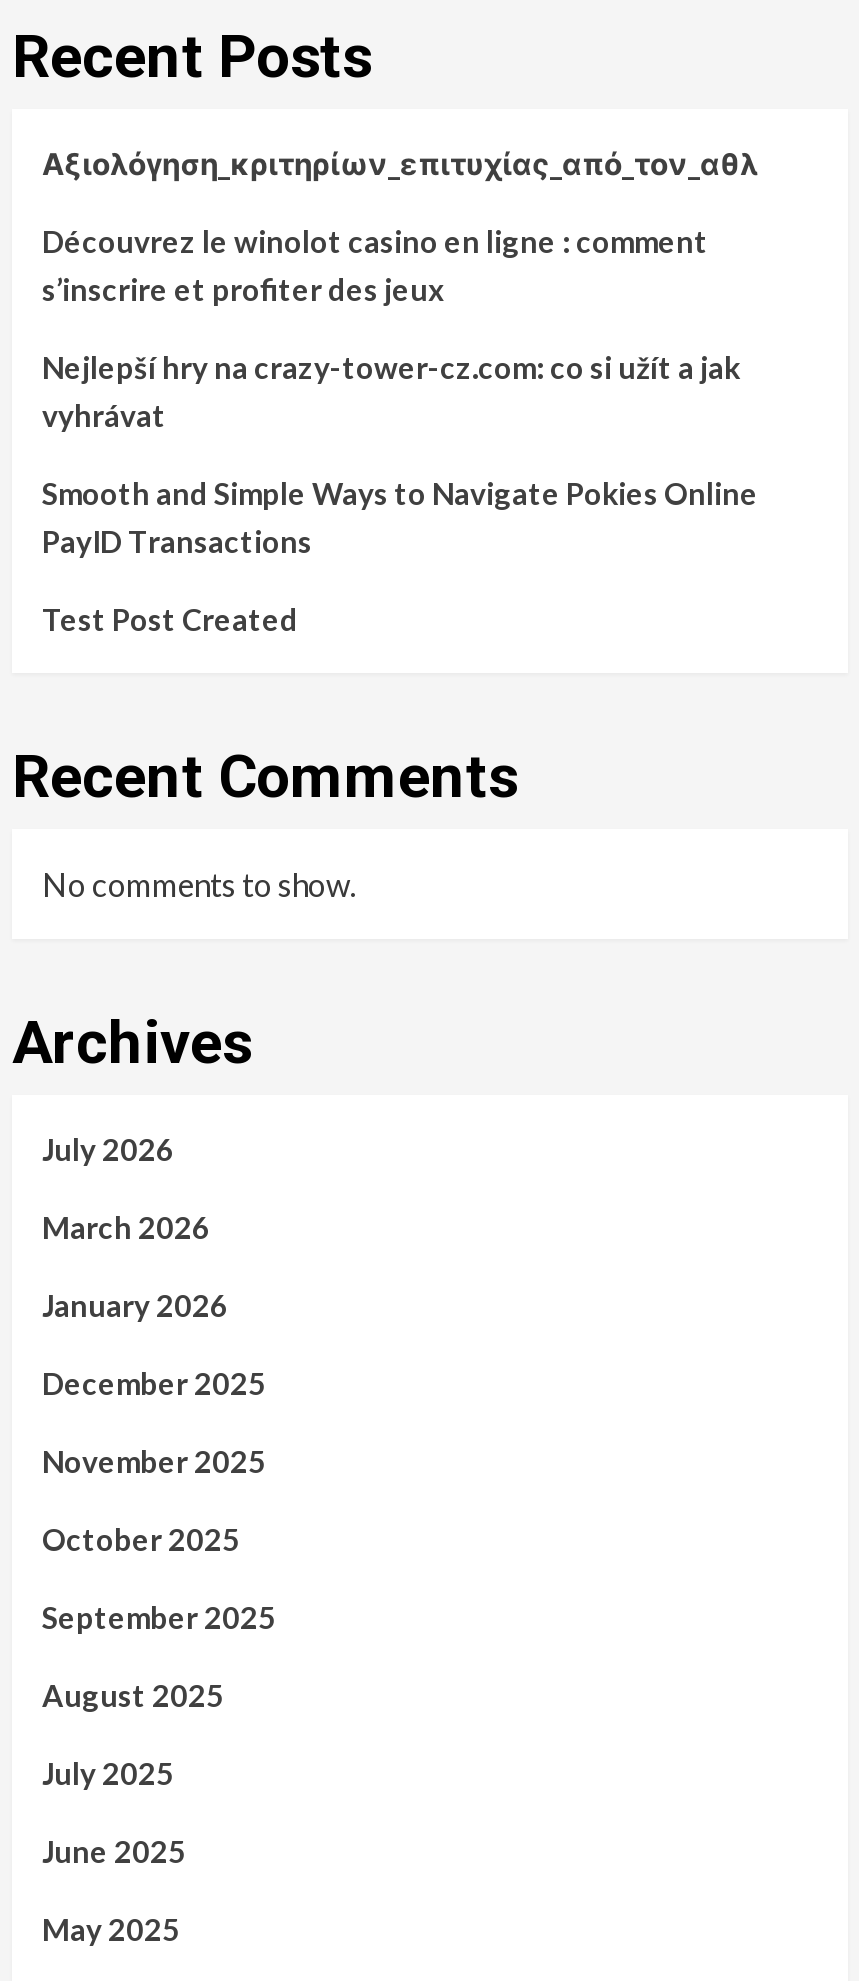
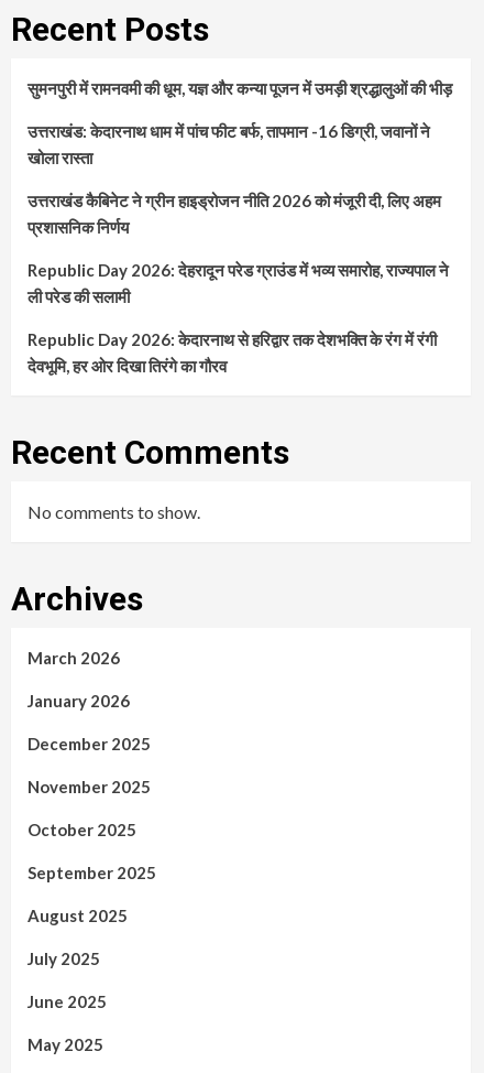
[42,145,758,181] Αξιολόγηση_κριτηρίων_επιτυχίας_από_τον_αθλ -> [28,78,452,98] सुमनपुरी में रामनवमी की धूम, यज्ञ और कन्या पूजन में उमड़ी श्रद्धालुओं की भीड़
[42,223,708,307] Découvrez le winolot casino en ligne : comment | s’inscrire et profiter des jeux -> [28,121,430,168] उत्तराखंड: केदारनाथ धाम में पांच फीट बर्फ, तापमान -16 डिग्री, जवानों ने | खोला रास्ता
[42,349,740,433] Nejlepší hry na crazy-tower-cz.com: co si užít a jak | vyhrávat -> [28,191,441,237] उत्तराखंड कैबिनेट ने ग्रीन हाइड्रोजन नीति 2026 को मंजूरी दी, लिए अहम | प्रशासनिक निर्णय
[42,475,758,559] Smooth and Simple Ways to Navigate Pokies Online | PayID Transactions -> [28,260,449,306] Republic Day 2026: देहरादून परेड ग्राउंड में भव्य समारोह, राज्यपाल ने | ली परेड की सलामी
[42,601,298,637] Test Post Created -> [28,330,437,376] Republic Day 2026: केदारनाथ से हरिद्वार तक देशभक्ति के रंग में रंगी | देवभूमि, हर ओर दिखा तिरंगे का गौरव
moved [12,741,518,1077] -> [11,433,289,618]: Recent Comments | No comments to show. | Archives
[42,1131,174,1167] July 2026 -> none

